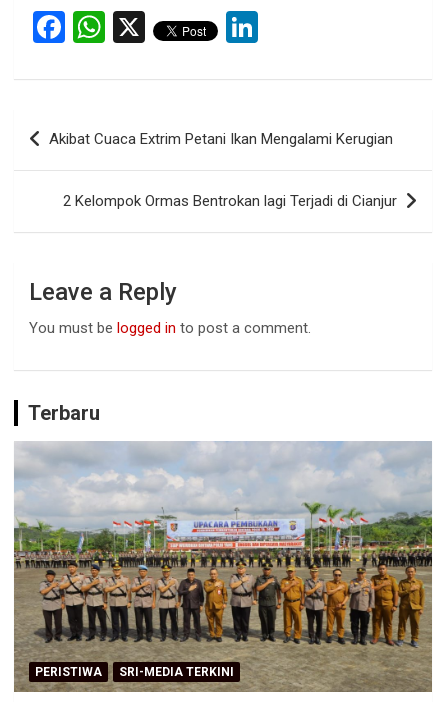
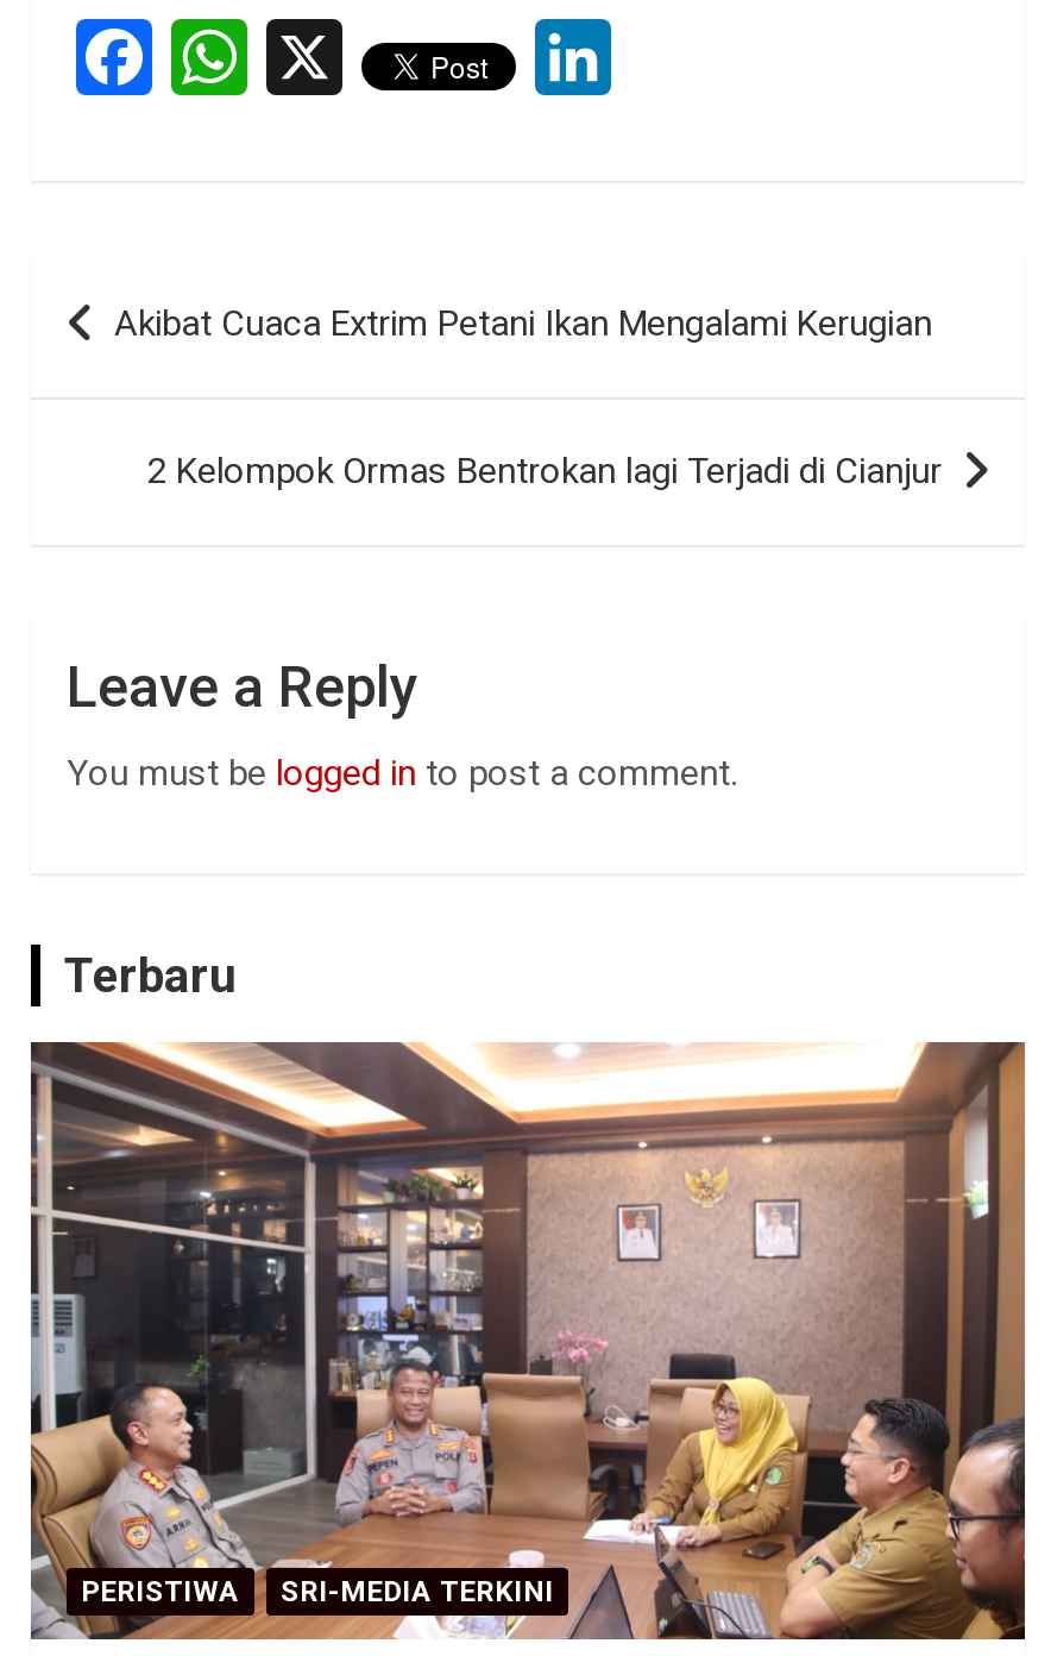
[13,441,433,693] [image] -> [29,1040,1027,1642] [image]

